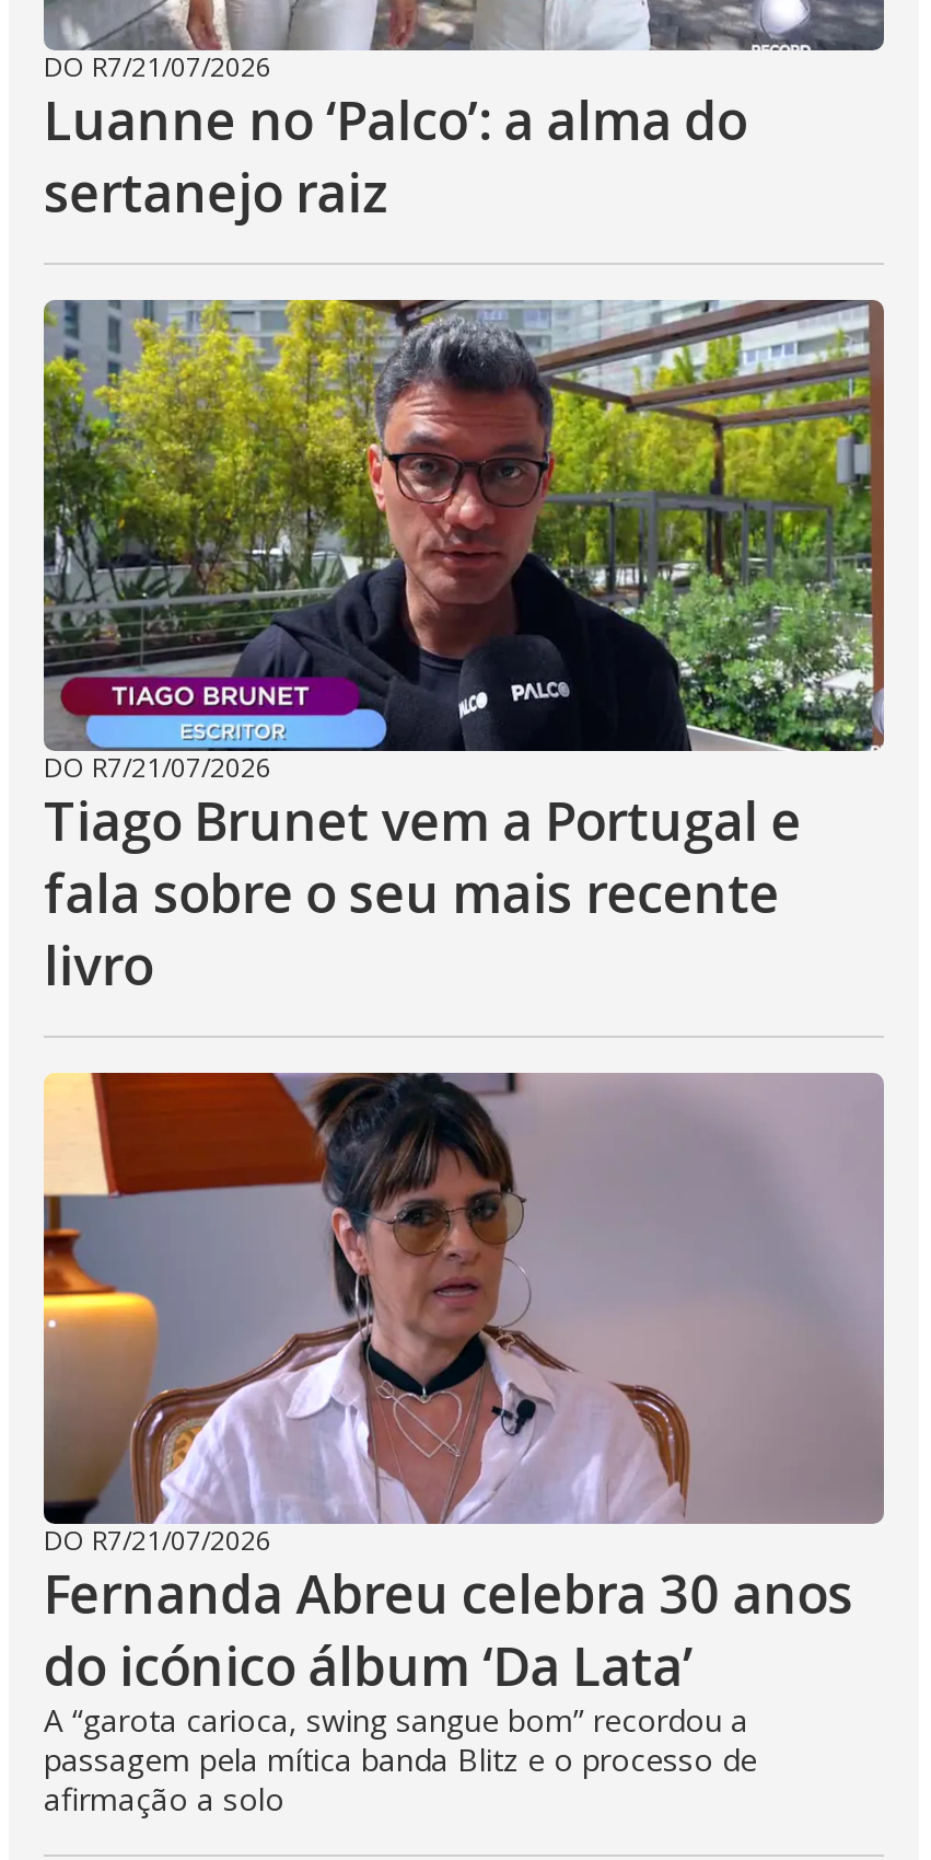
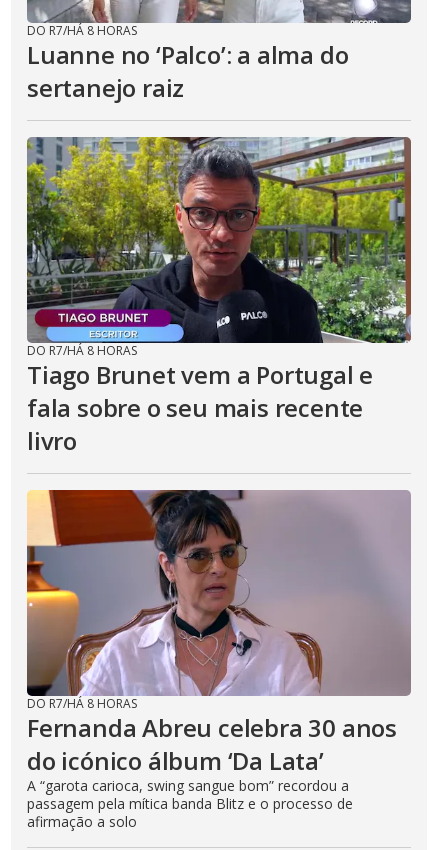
[44,48,271,85] DO R7/21/07/2026 -> [27,22,137,39] DO R7/HÁ 8 HORAS
[44,749,271,786] DO R7/21/07/2026 -> [27,342,137,359] DO R7/HÁ 8 HORAS
[44,1522,271,1559] DO R7/21/07/2026 -> [27,695,137,712] DO R7/HÁ 8 HORAS

